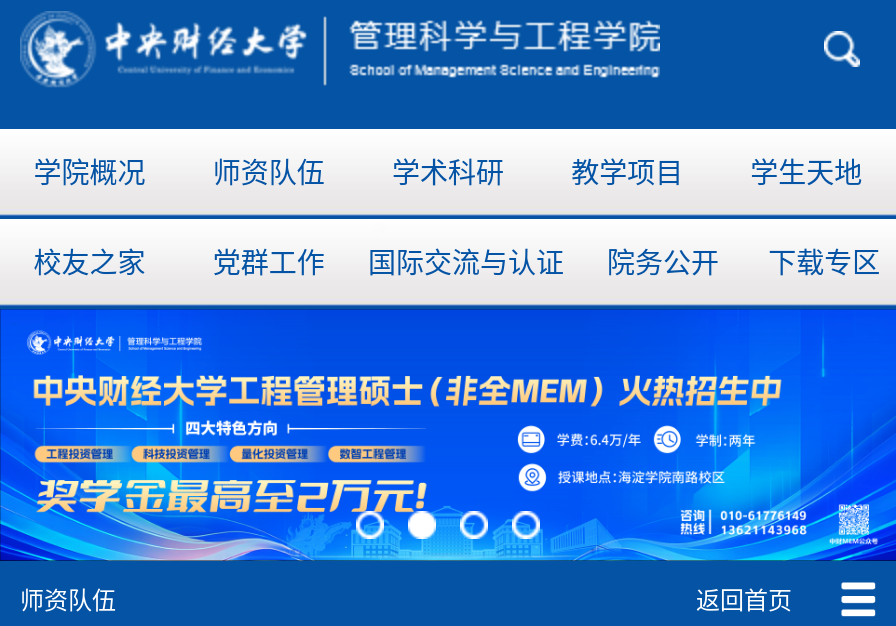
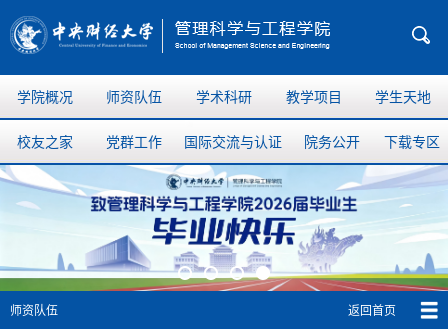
[6,307,890,563] [image] -> [3,165,445,292] [image]

